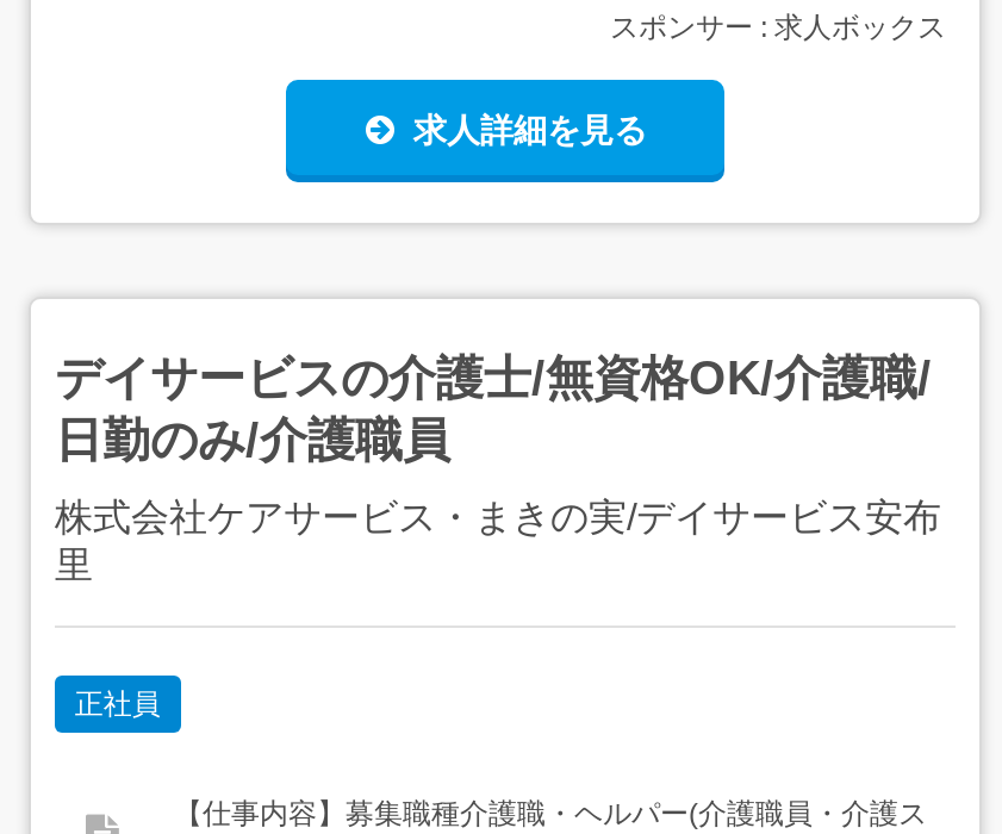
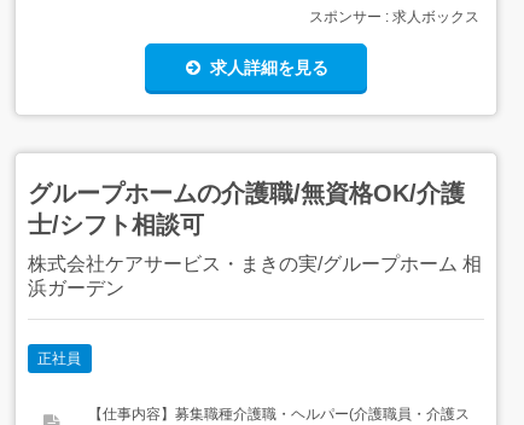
[55,351,932,466] デイサービスの介護士/無資格OK/介護職/ | 日勤のみ/介護職員 -> [28,181,465,238] グループホームの介護職/無資格OK/介護 | 士/シフト相談可
[55,497,941,585] 株式会社ケアサービス・まきの実/デイサービス安布 | 里 -> [28,254,482,299] 株式会社ケアサービス・まきの実/グループホーム 相 | 浜ガーデン

